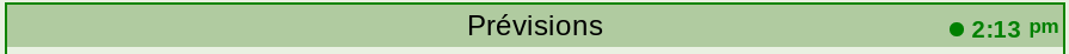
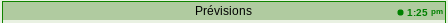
[965,14,1058,42] 2:13 pm -> [404,6,443,18] 1:25 pm

